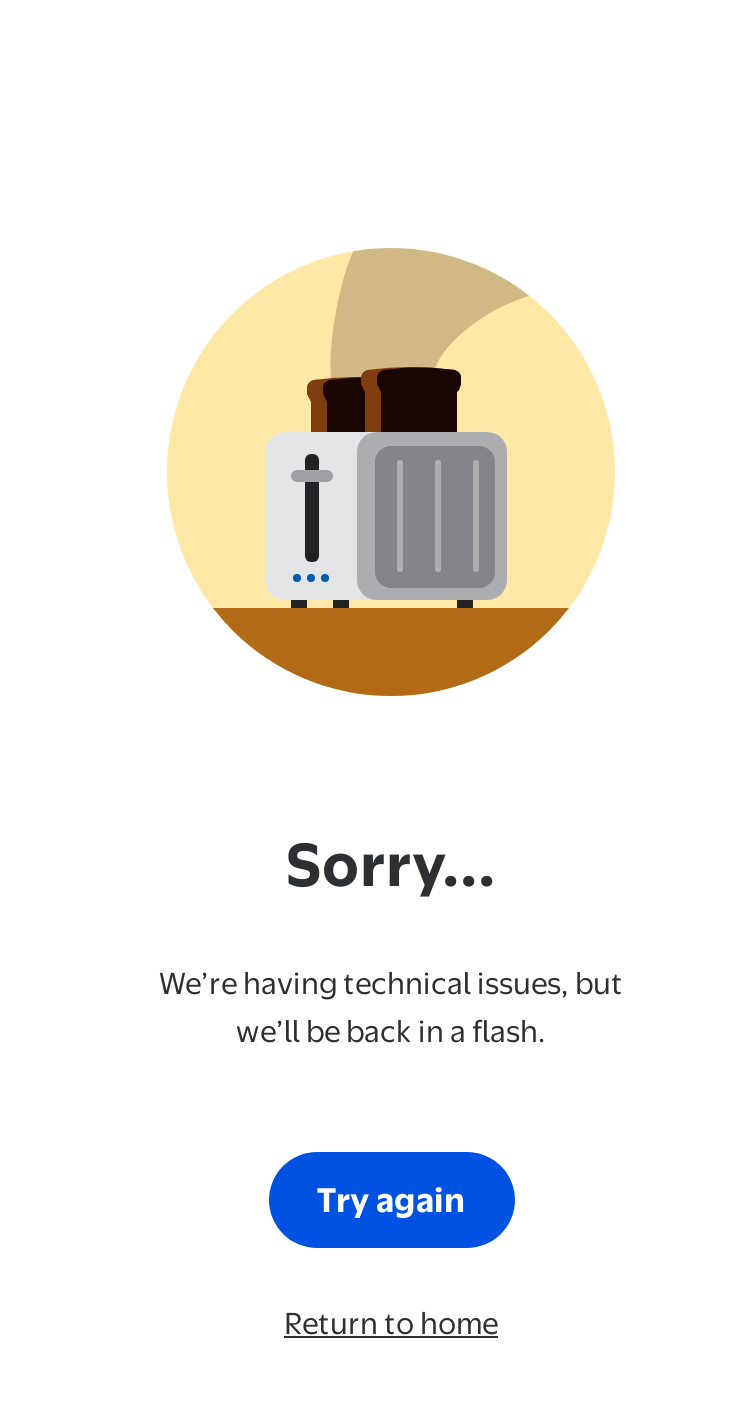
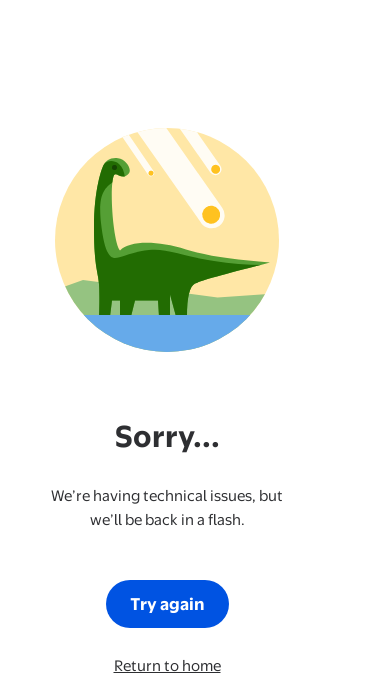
[189,248,589,698] [image] -> [65,129,269,353] [image]

